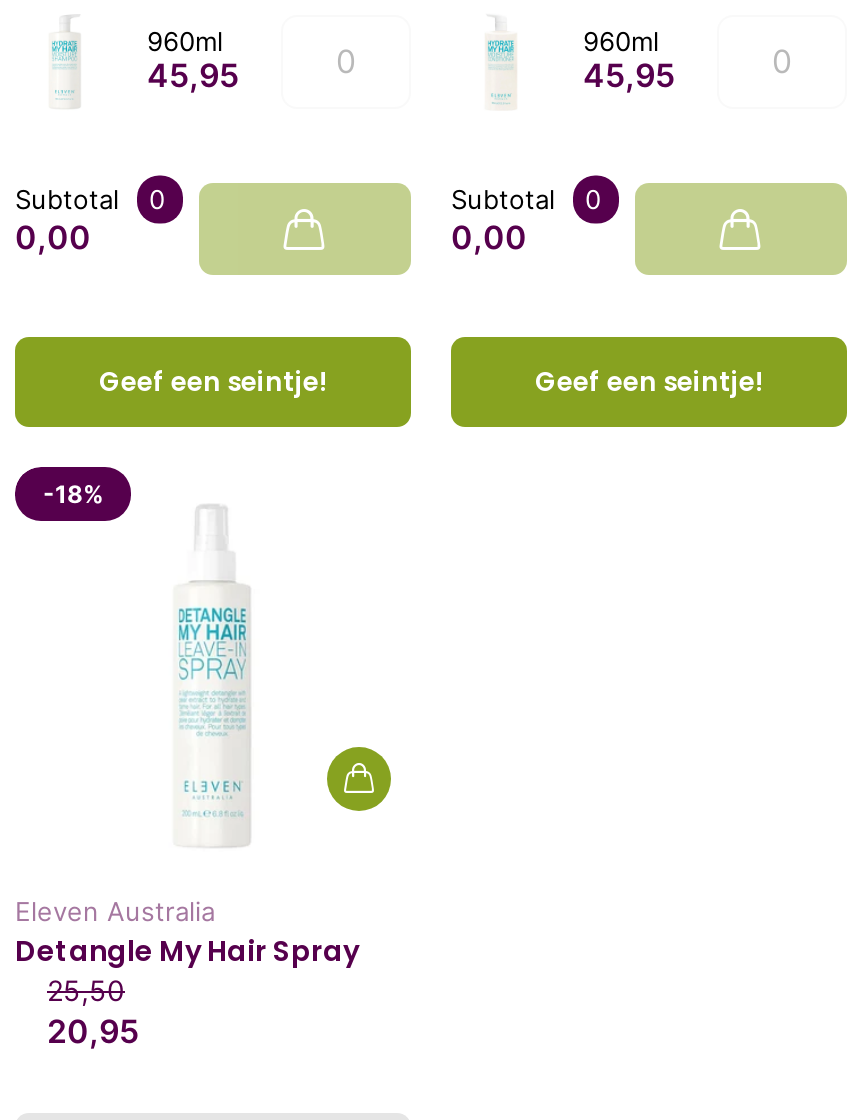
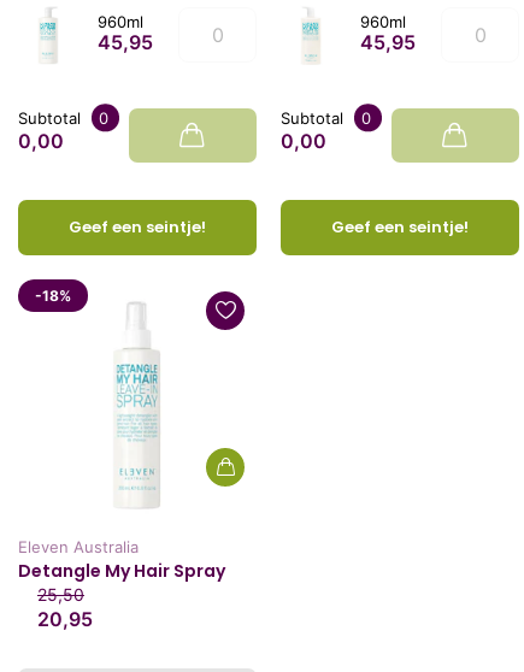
none -> [205,290,246,331] [image]

